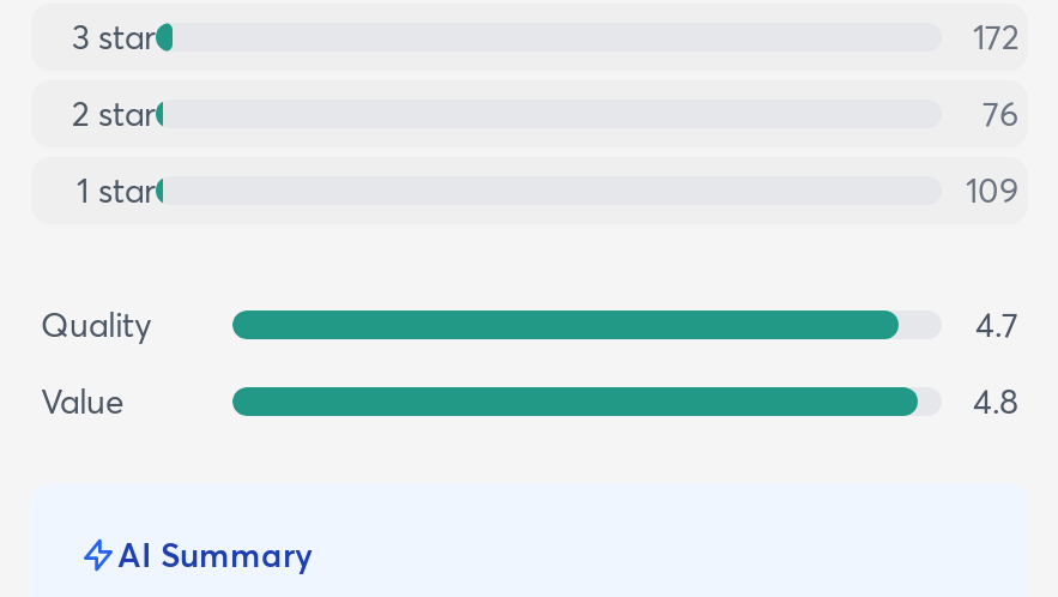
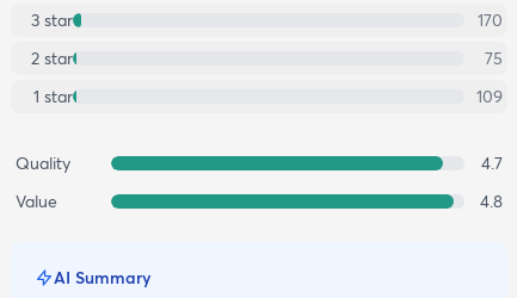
[973,16,1018,59] 172 -> [478,9,503,31] 170
[983,93,1018,136] 76 -> [485,47,503,69] 75

